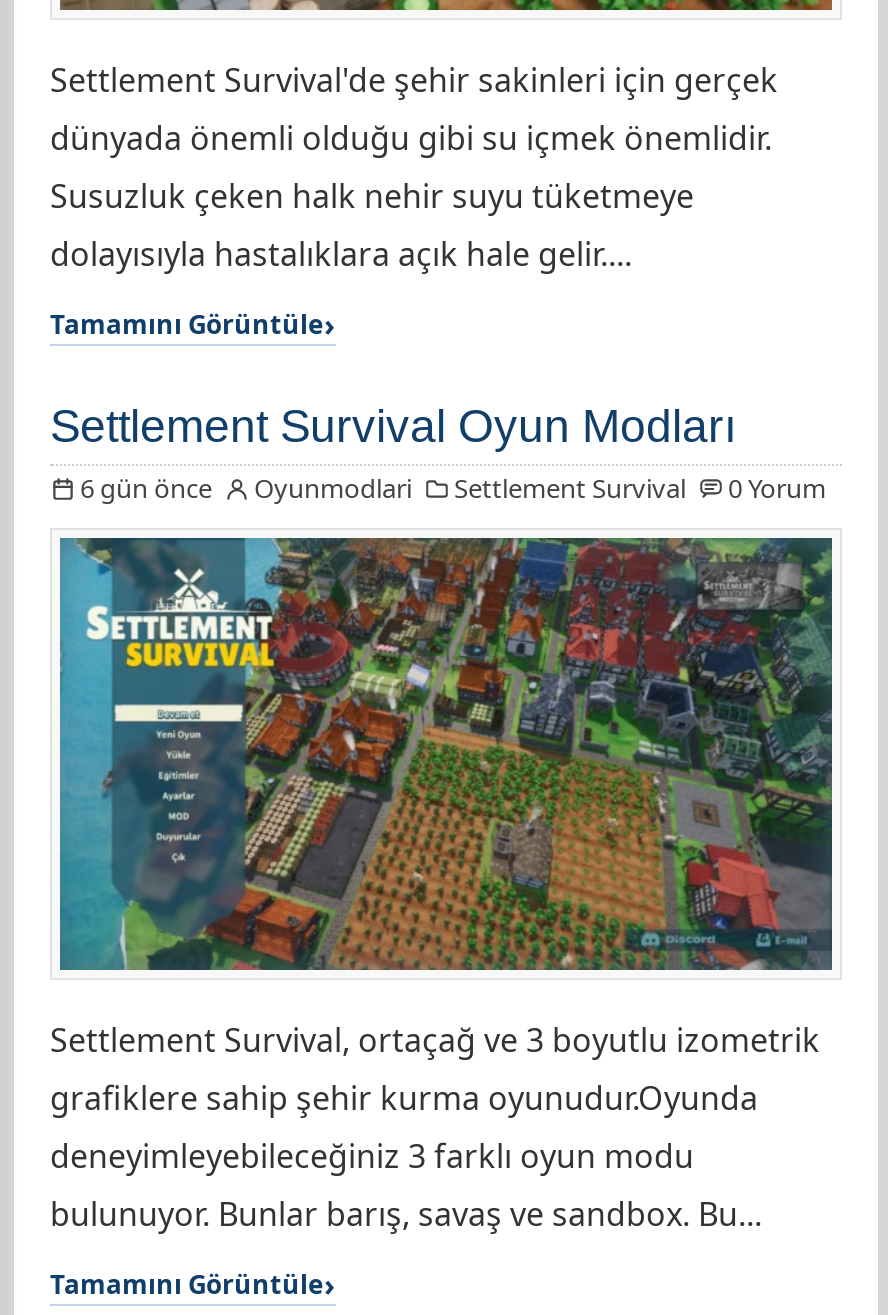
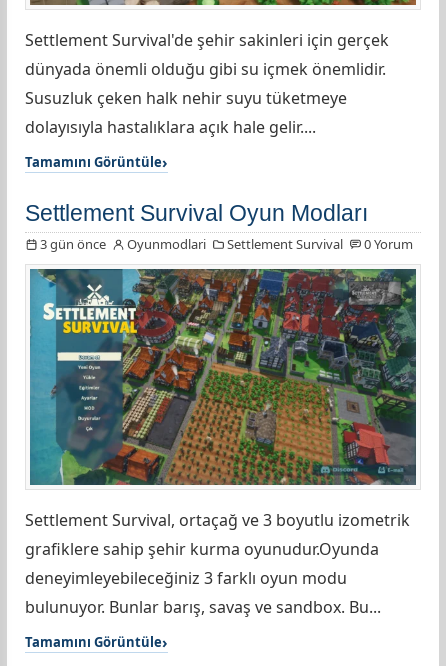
[80,469,826,505] 6 gün önce Oyunmodlari Settlement Survival 0 Yorum -> [40,234,413,252] 3 gün önce Oyunmodlari Settlement Survival 0 Yorum

